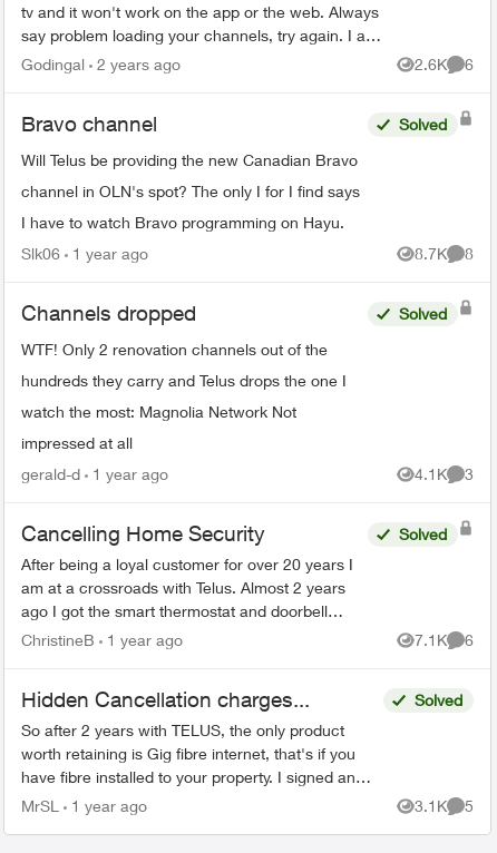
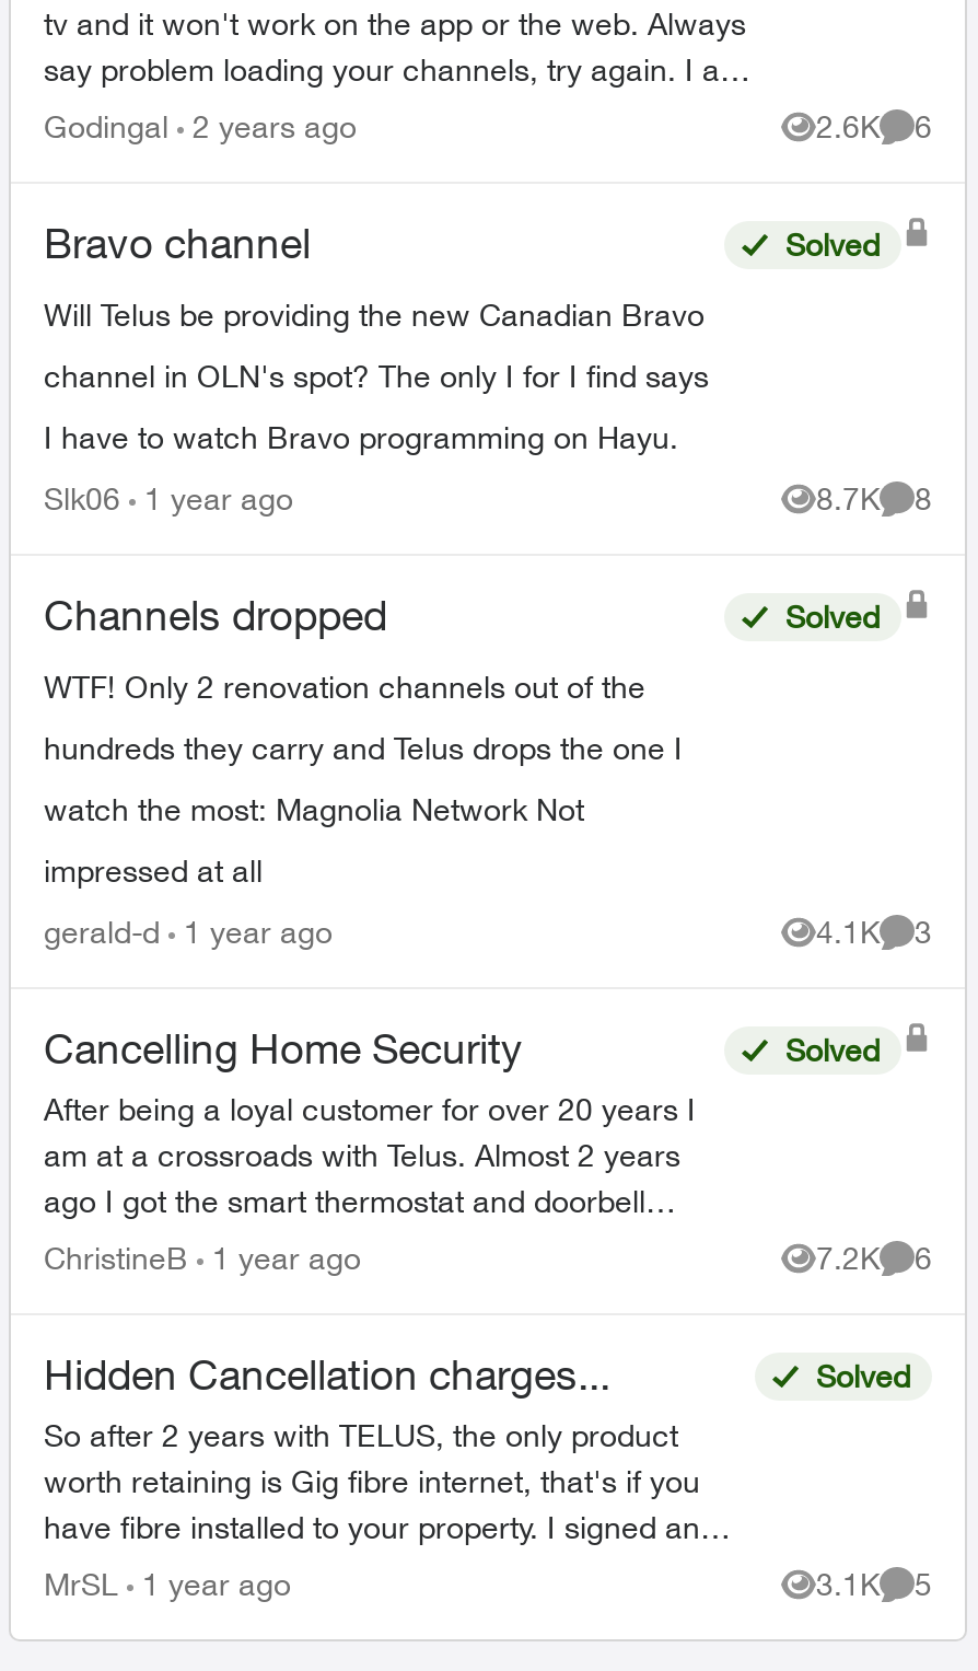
[415,630,474,649] 7.1K 6 -> [816,1239,932,1276] 7.2K 6

